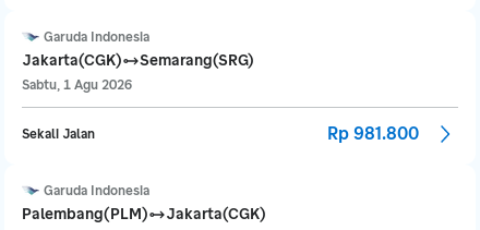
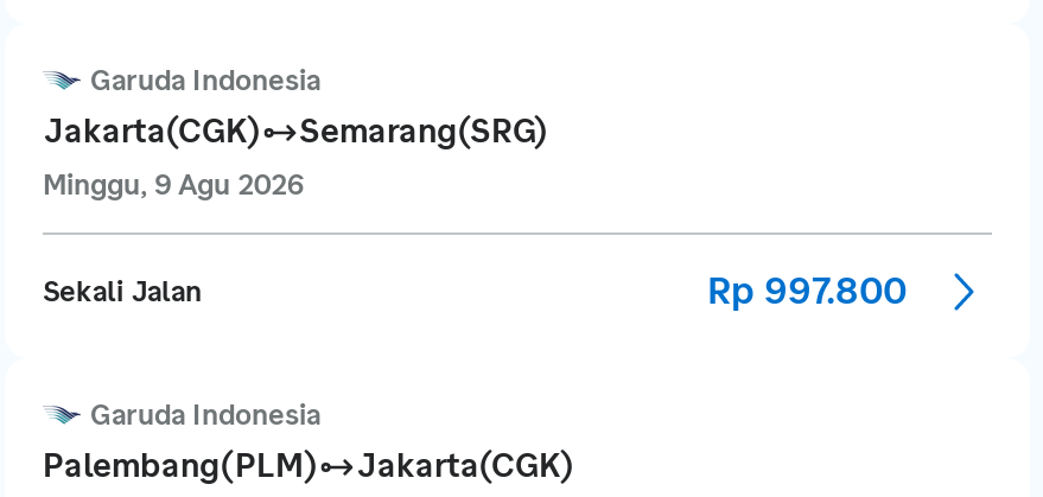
[22,77,132,93] Sabtu, 1 Agu 2026 -> [43,168,304,202] Minggu, 9 Agu 2026
[327,123,419,144] Rp 981.800 -> [707,268,907,313] Rp 997.800

